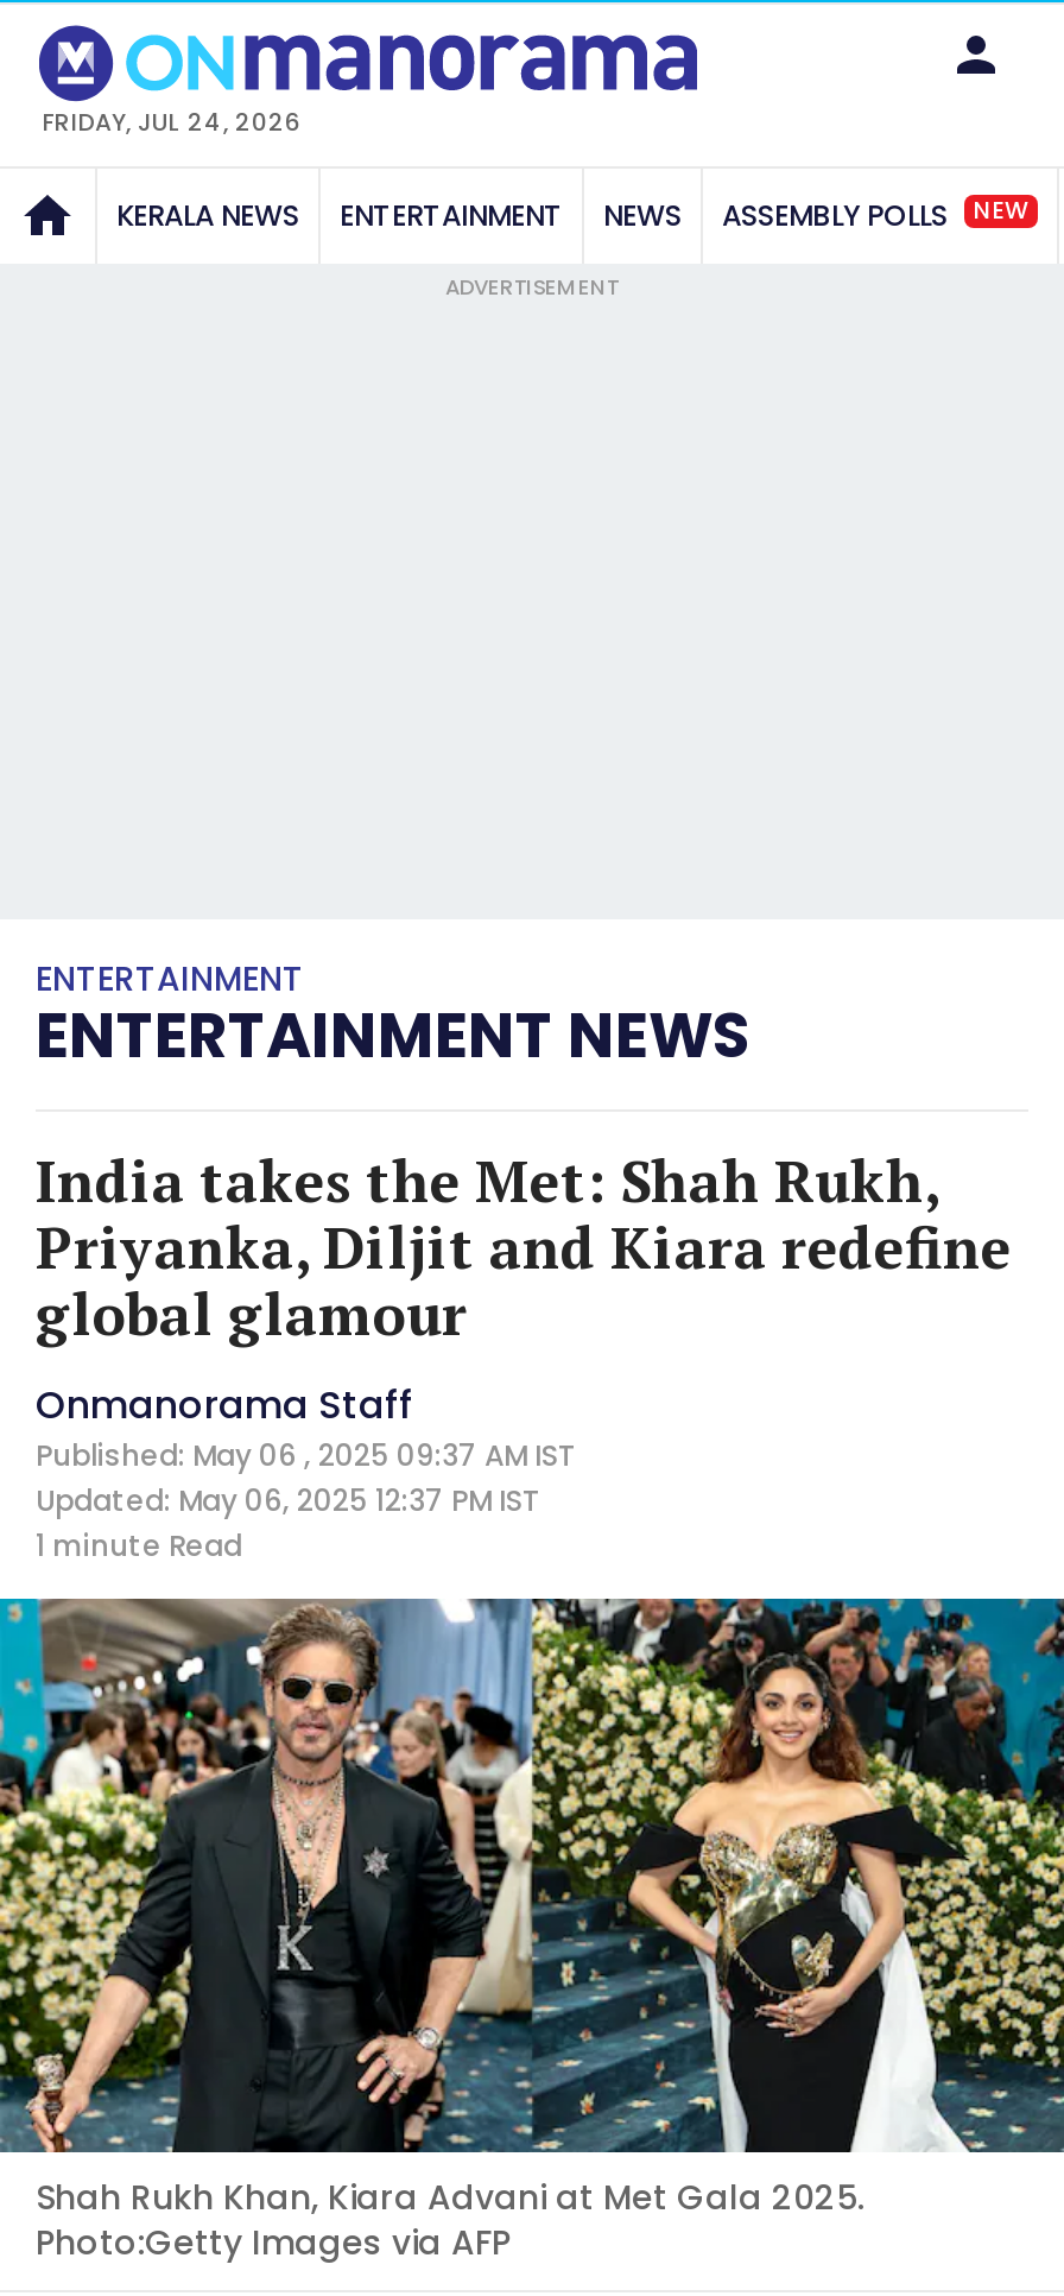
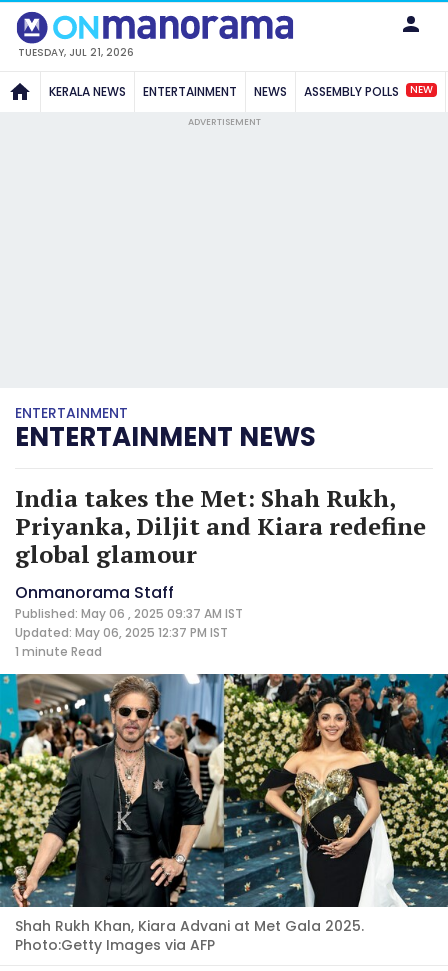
[43,104,302,139] FRIDAY, JUL 24, 2026 -> [18,45,134,60] TUESDAY, JUL 21, 2026

